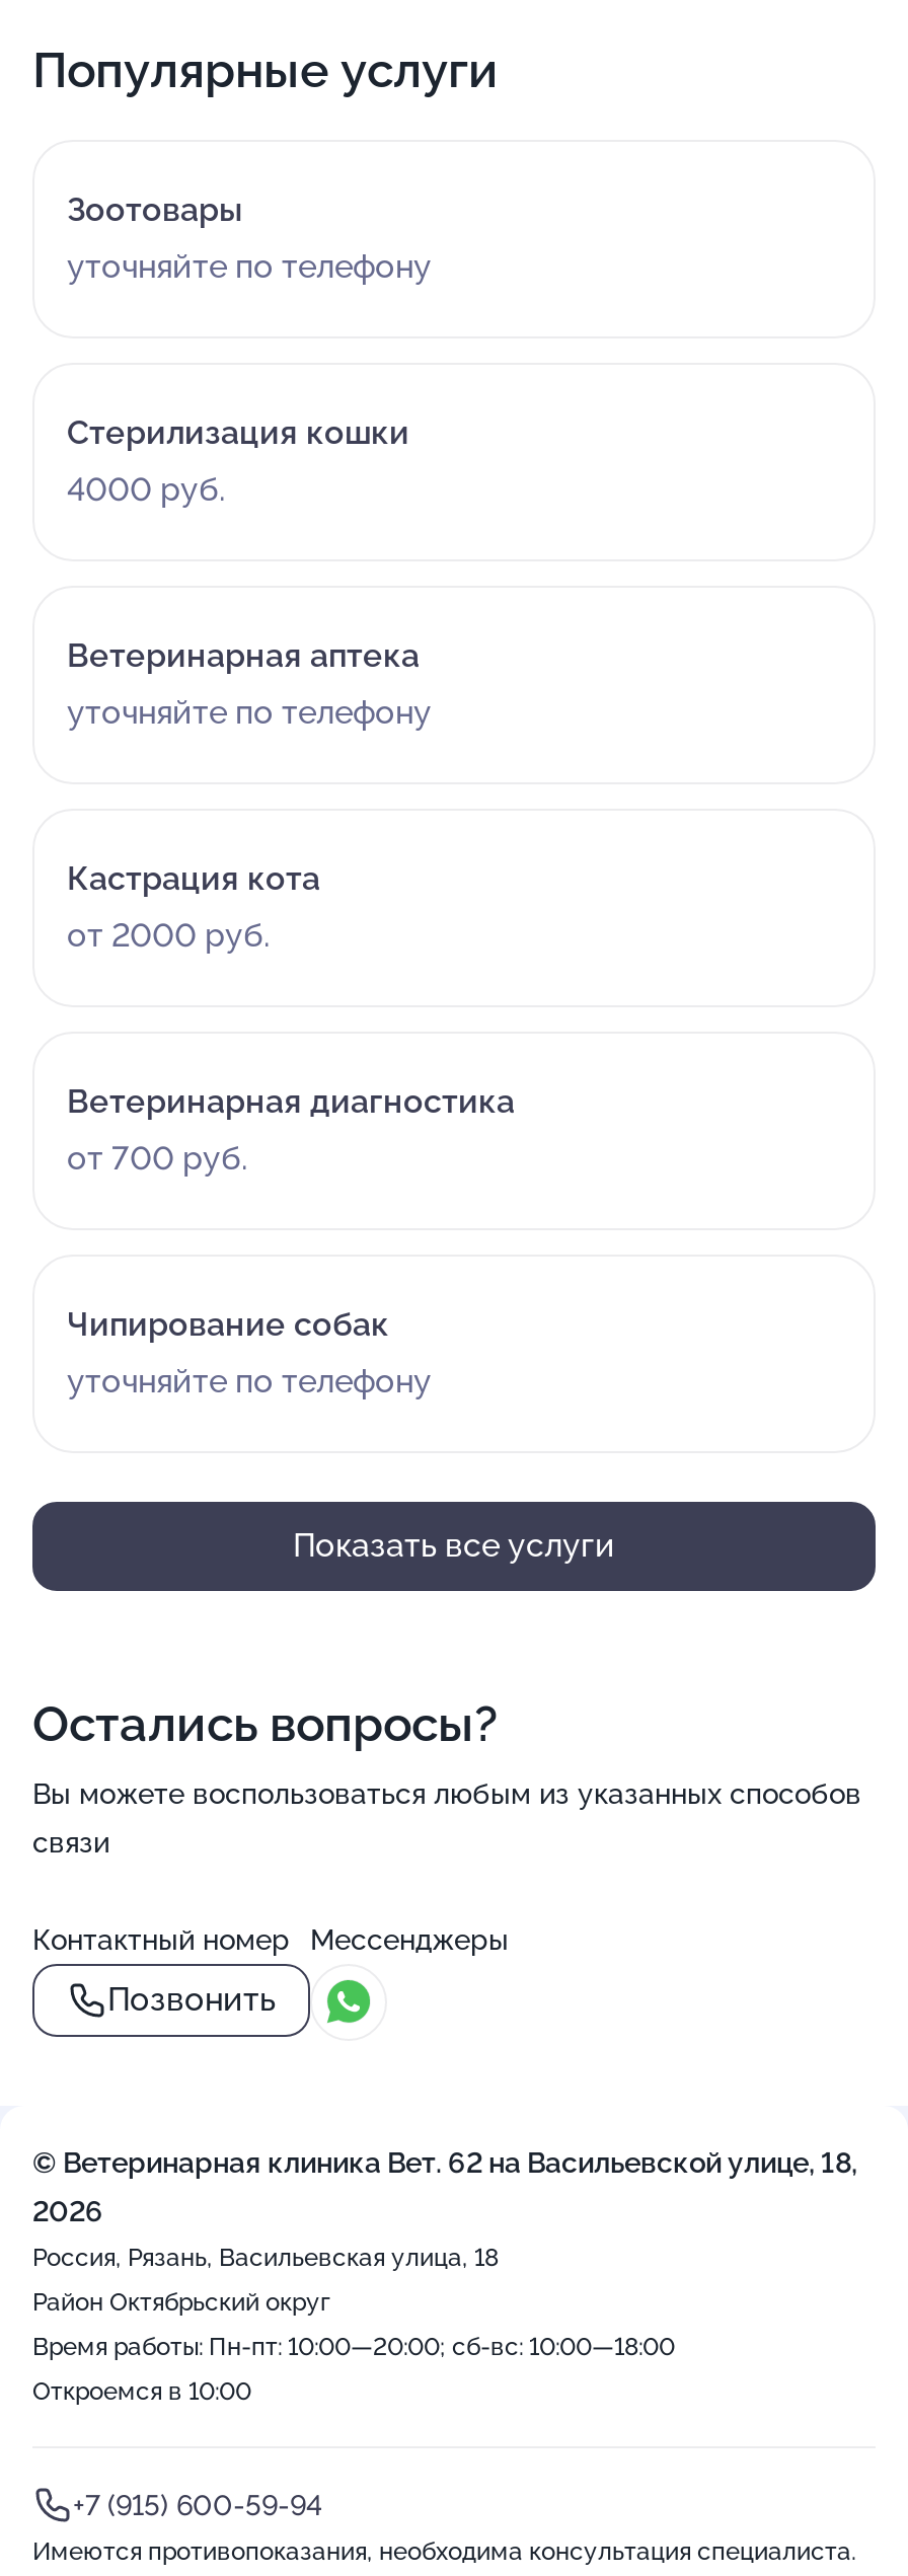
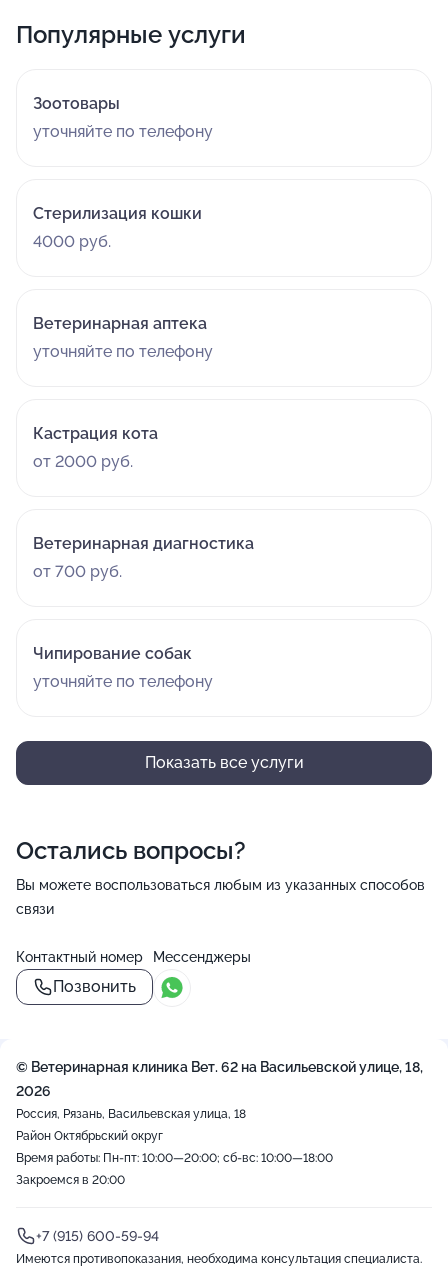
[32,2377,251,2406] Откроемся в 10:00 -> [16,1173,125,1187] Закроемся в 20:00

